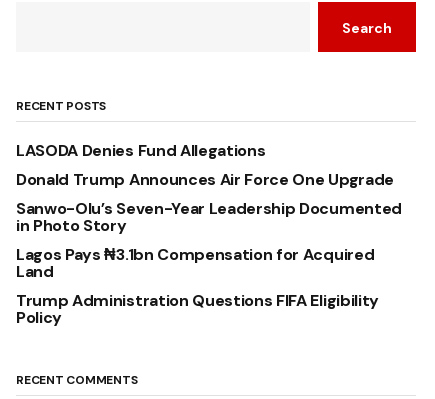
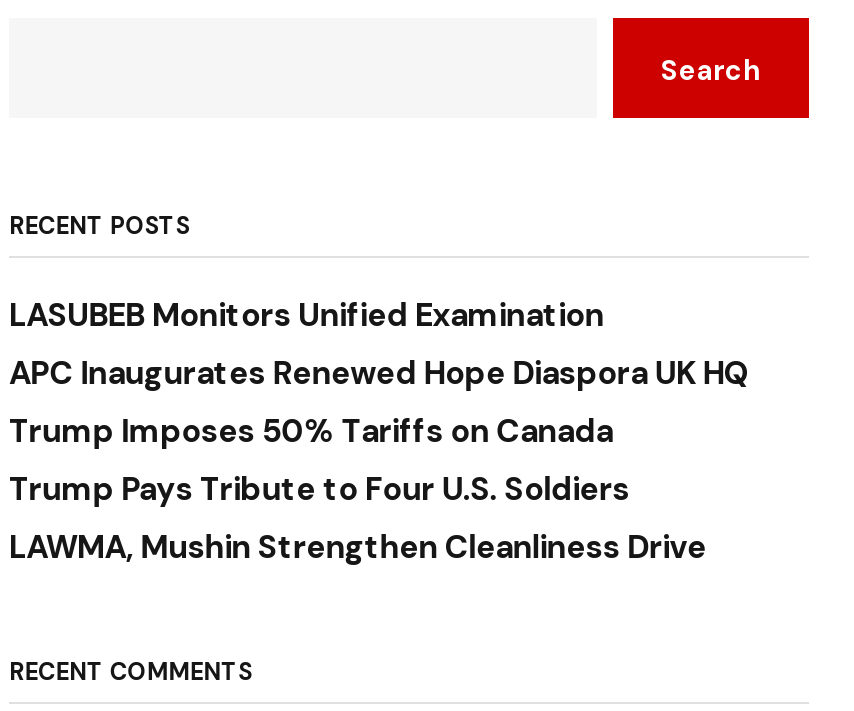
[16,140,402,328] LASODA Denies Fund Allegations | Donald Trump Announces Air Force One Upgrade | Sanwo-Olu’s Seven-Year Leadership Documented | in Photo Story | Lagos Pays ₦3.1bn Compensation for Acquired | Land | Trump Administration Questions FIFA Eligibility | Policy -> [9,294,749,568] LASUBEB Monitors Unified Examination | APC Inaugurates Renewed Hope Diaspora UK HQ | Trump Imposes 50% Tariffs on Canada | Trump Pays Tribute to Four U.S. Soldiers | LAWMA, Mushin Strengthen Cleanliness Drive

